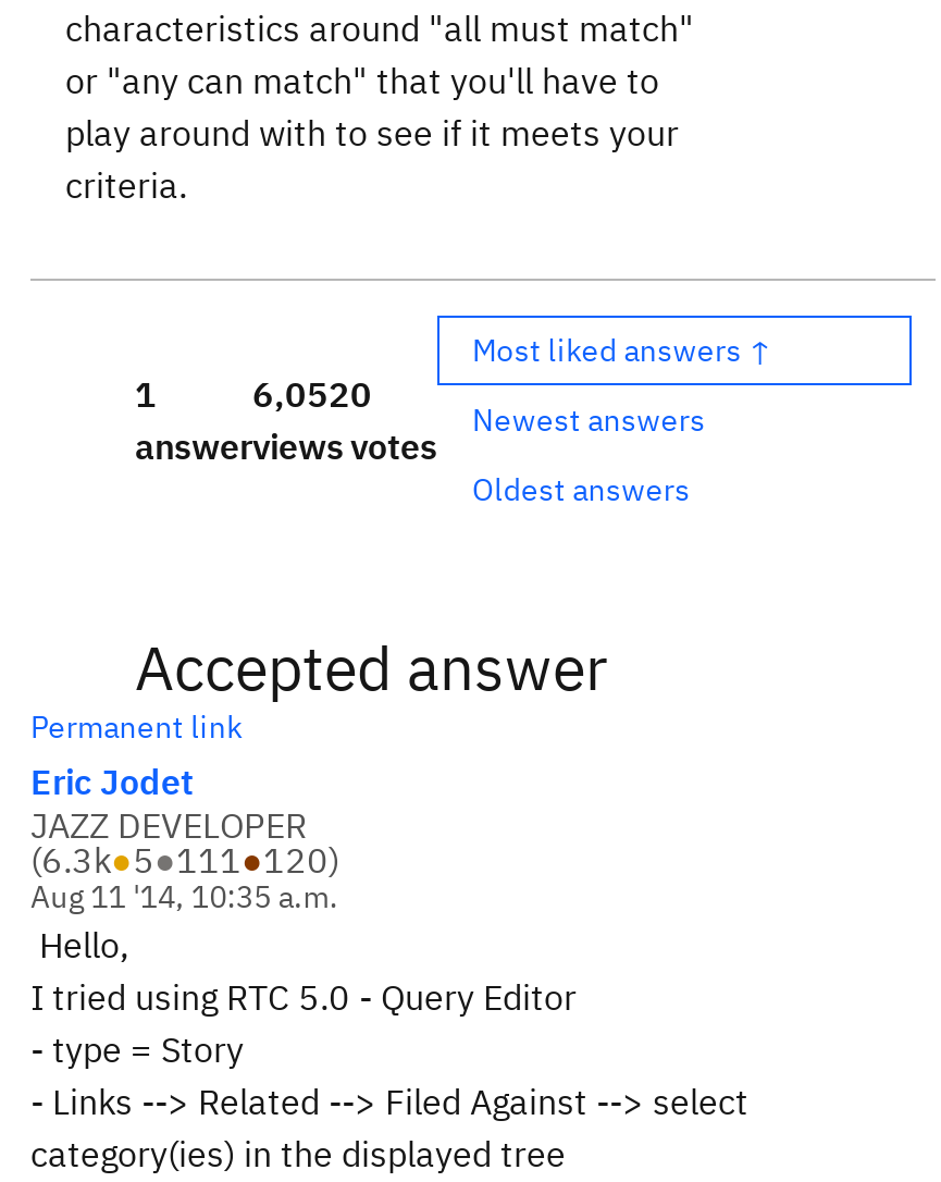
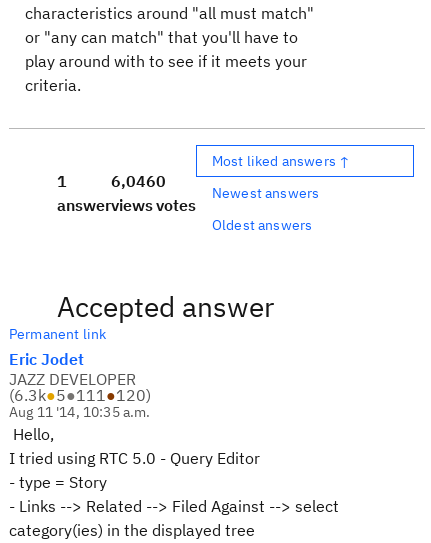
[252,372,372,416] 6,052 0 -> [111,171,166,191] 6,046 0

